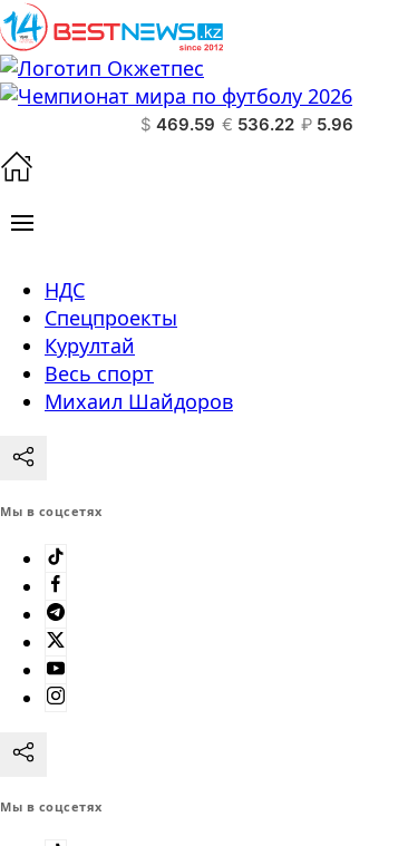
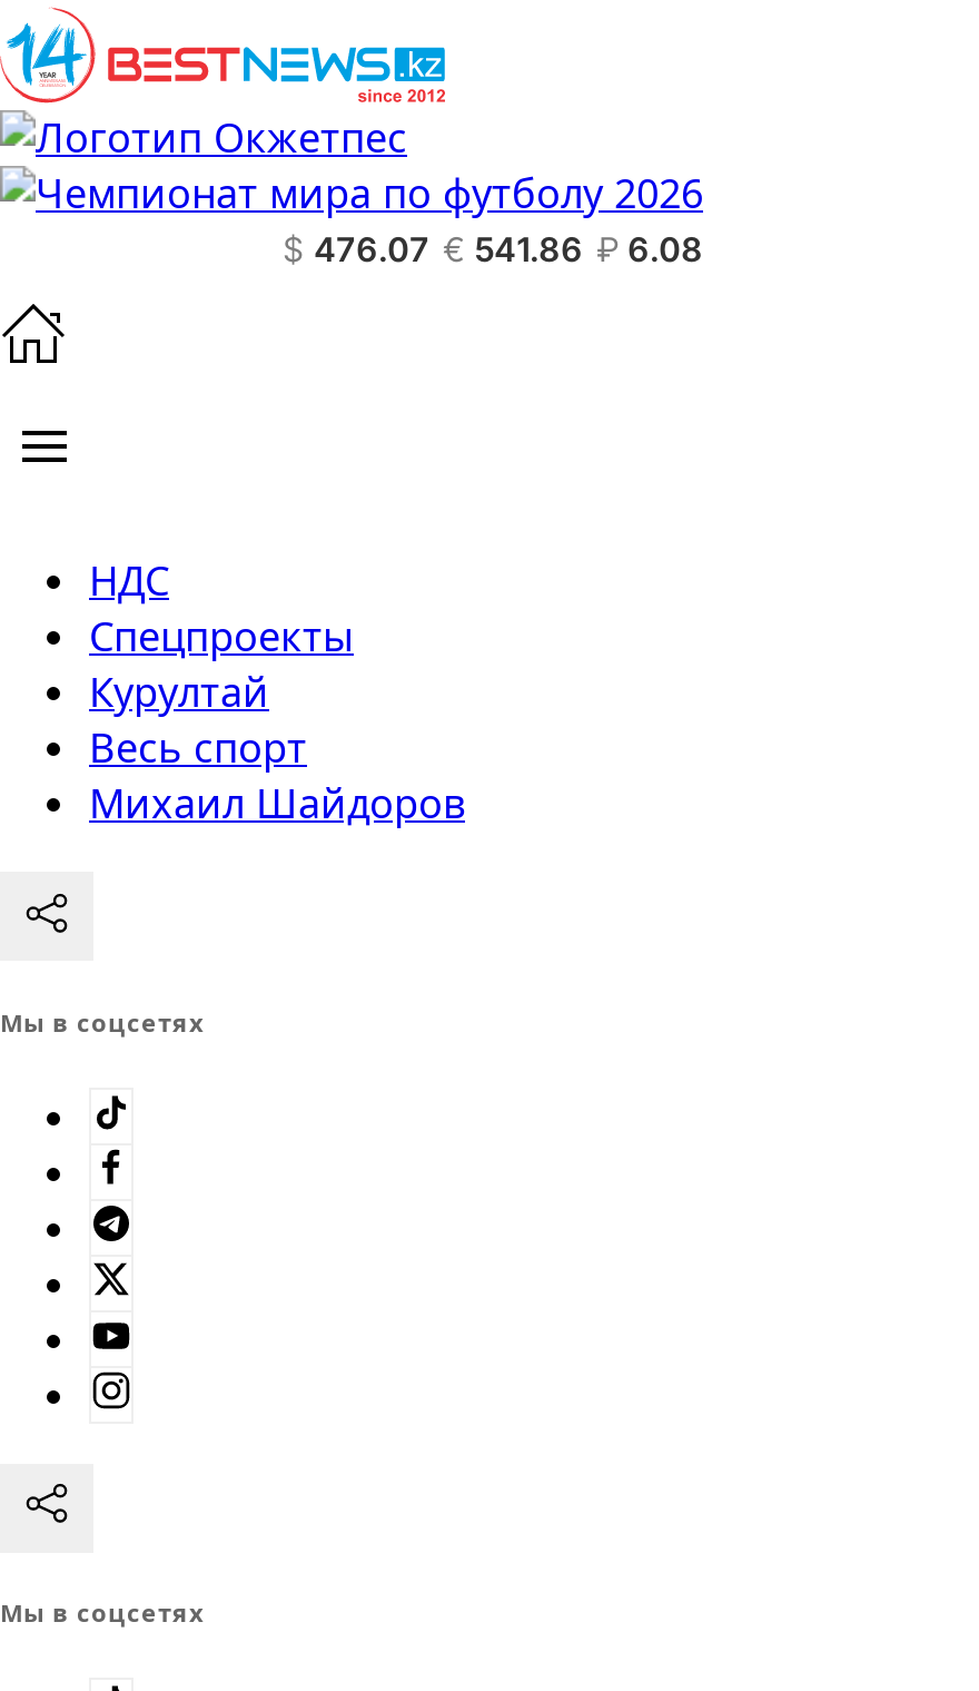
[140,114,353,135] $ 469.59 € 536.22 ₽ 5.96 -> [283,228,703,271] $ 476.07 € 541.86 ₽ 6.08

